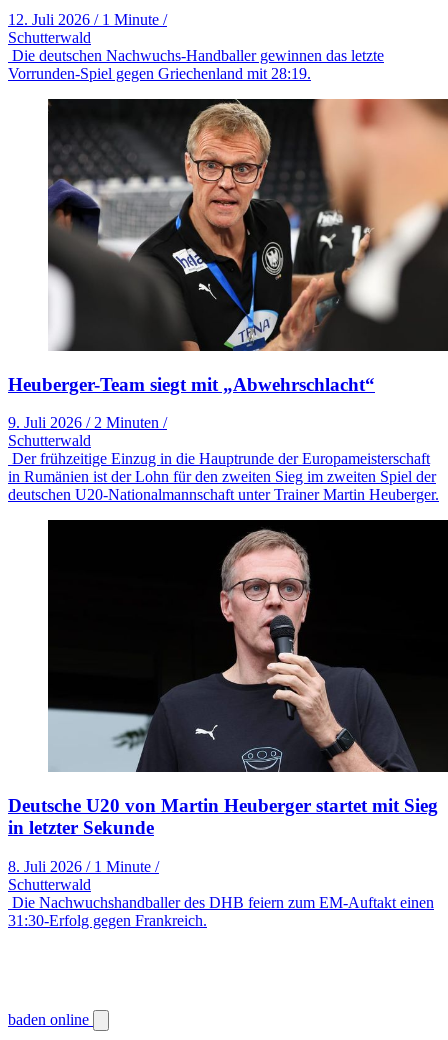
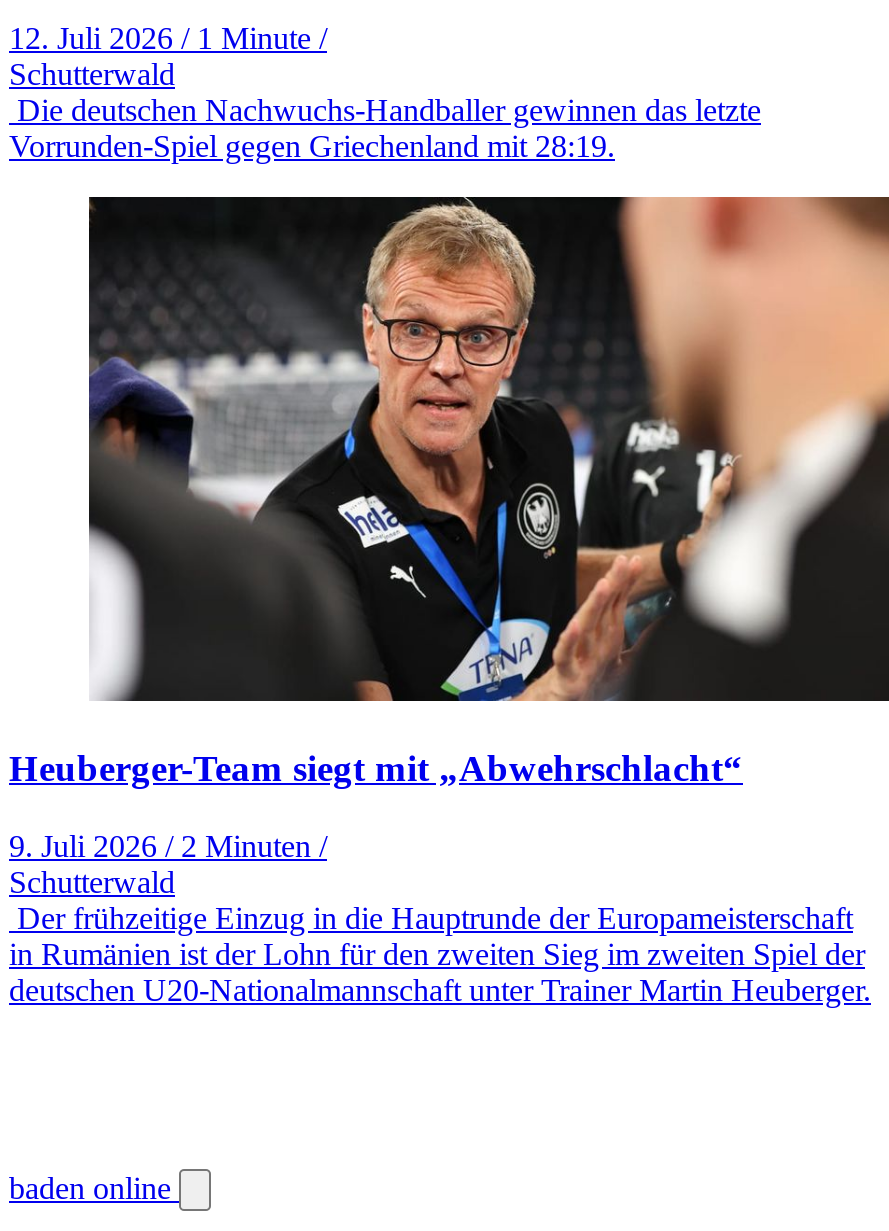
[8,519,445,929] [image] | Deutsche U20 von Martin Heuberger startet mit Sieg | in letzter Sekunde | 8. Juli 2026 / 1 Minute / | Schutterwald | Die Nachwuchshandballer des DHB feiern zum EM-Auftakt einen | 31:30-Erfolg gegen Frankreich. -> none

